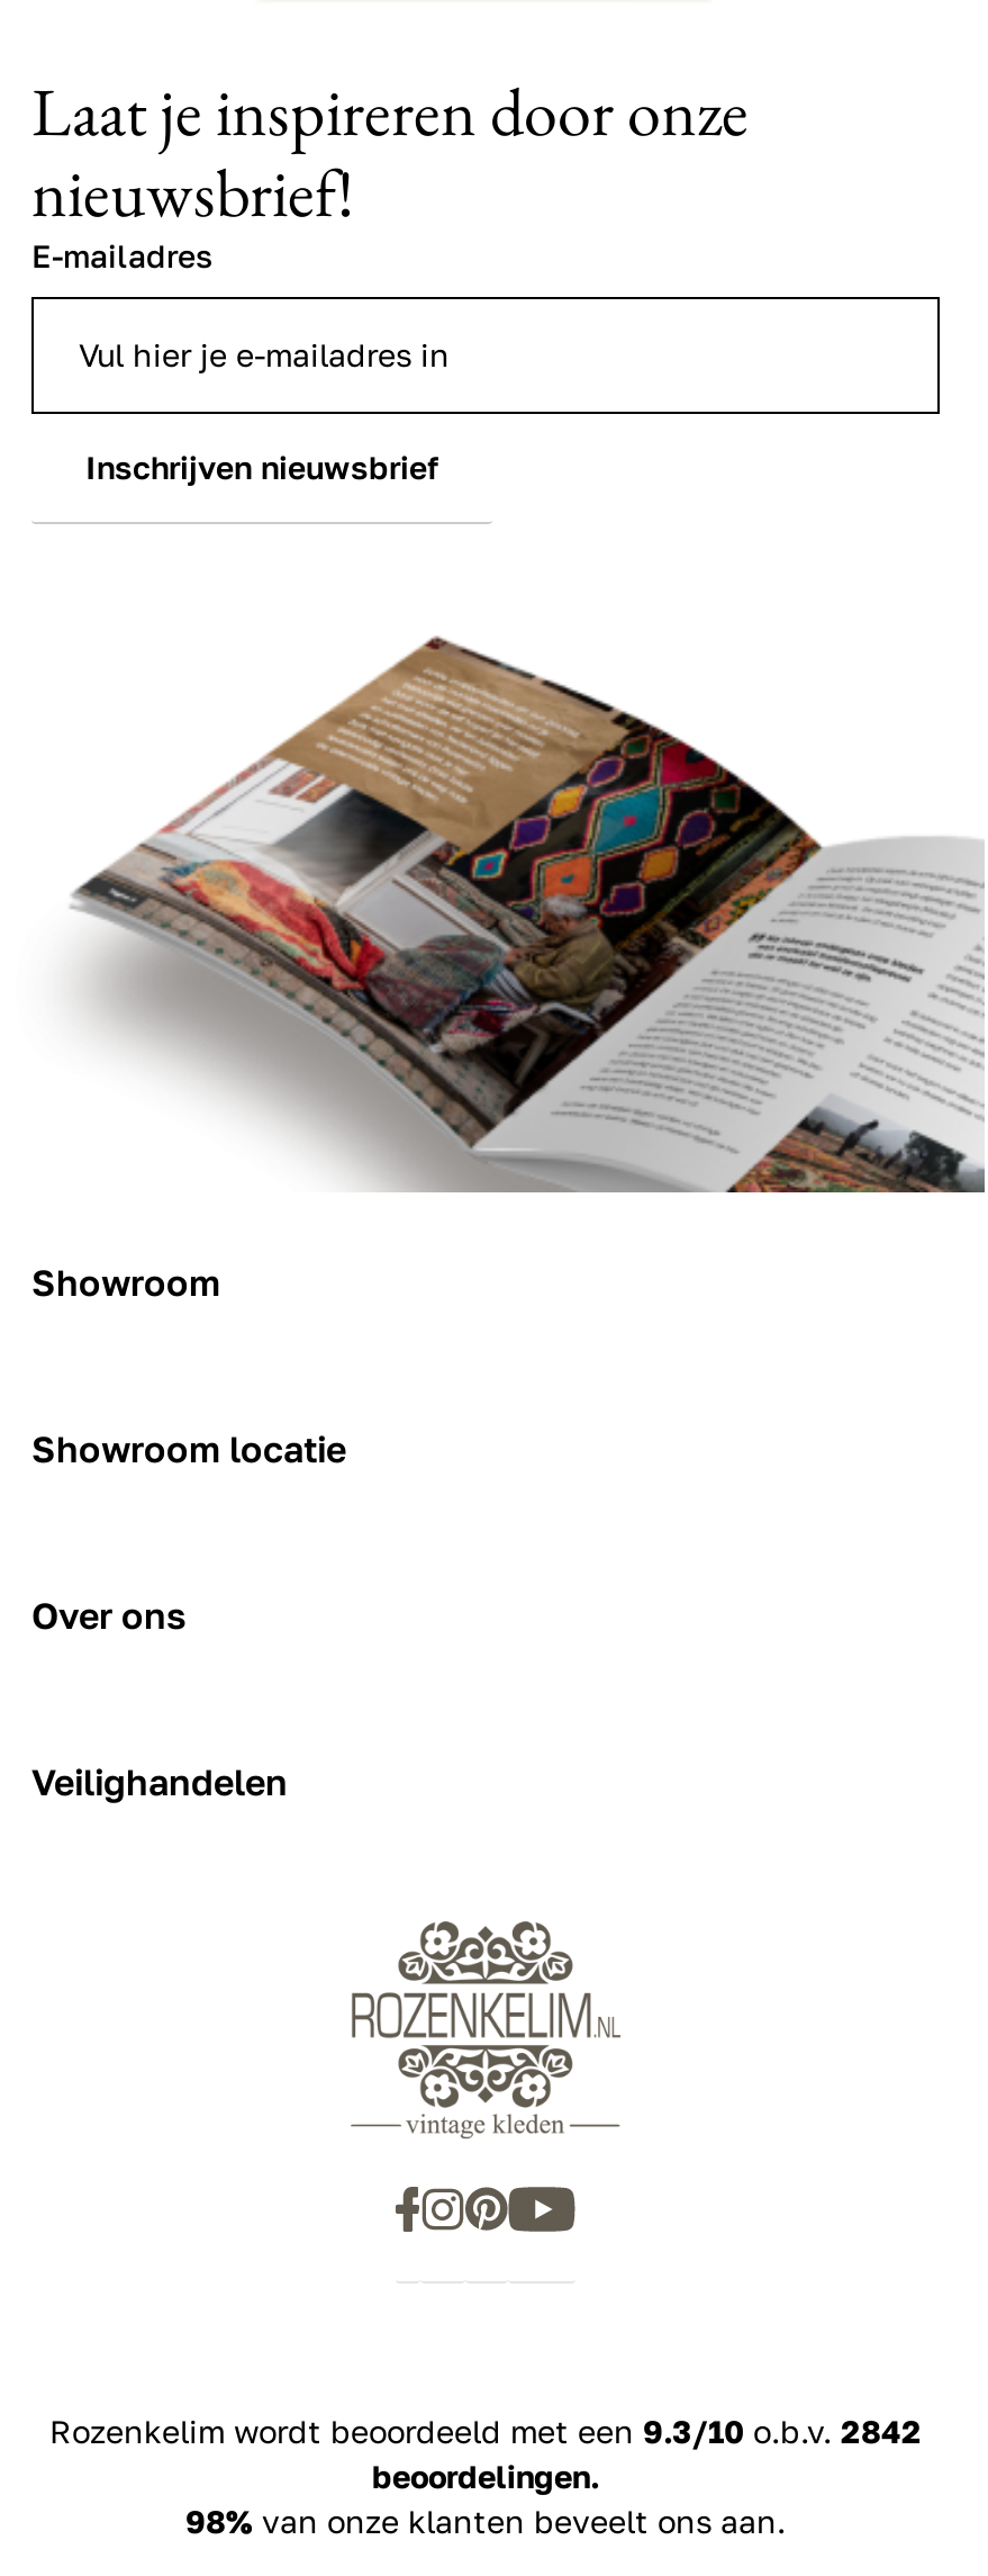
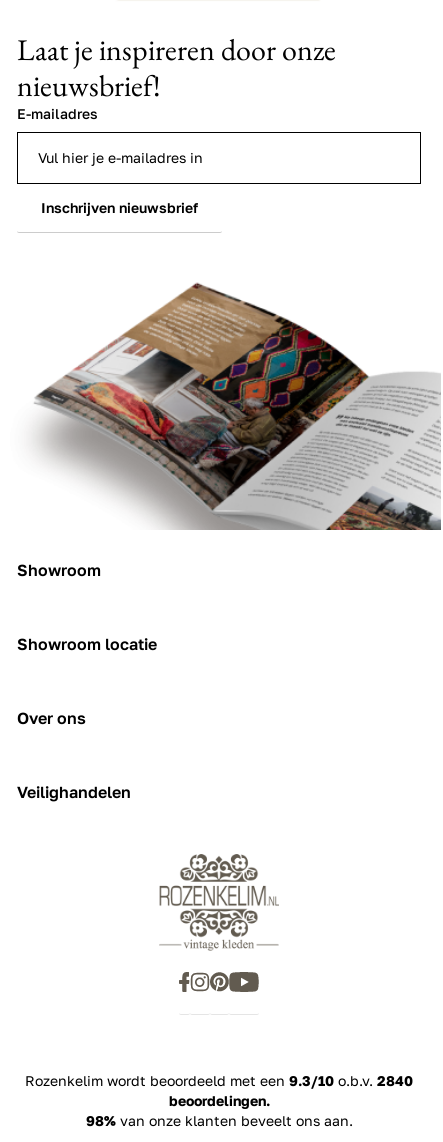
[49,2411,922,2449] Rozenkelim wordt beoordeeld met een 9.3/10 o.b.v. 2842 -> [25,1072,413,1089] Rozenkelim wordt beoordeeld met een 9.3/10 o.b.v. 2840

